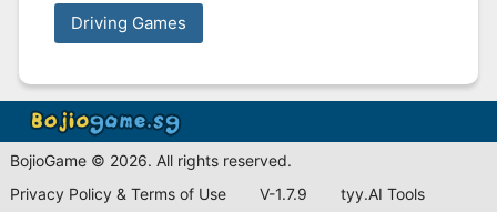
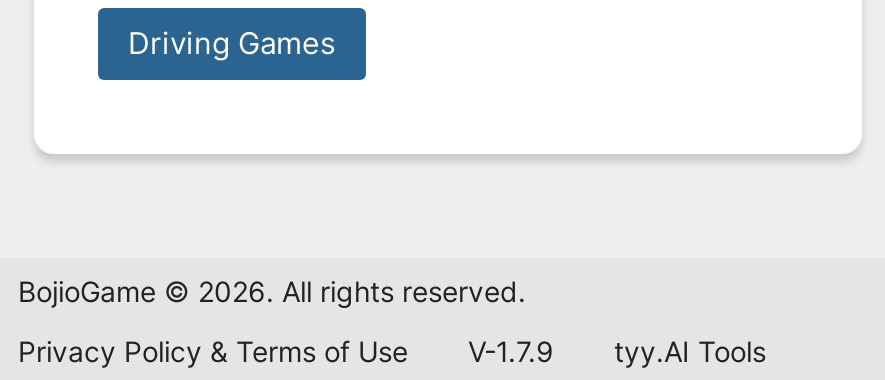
[3,100,494,143] [image] -> none

